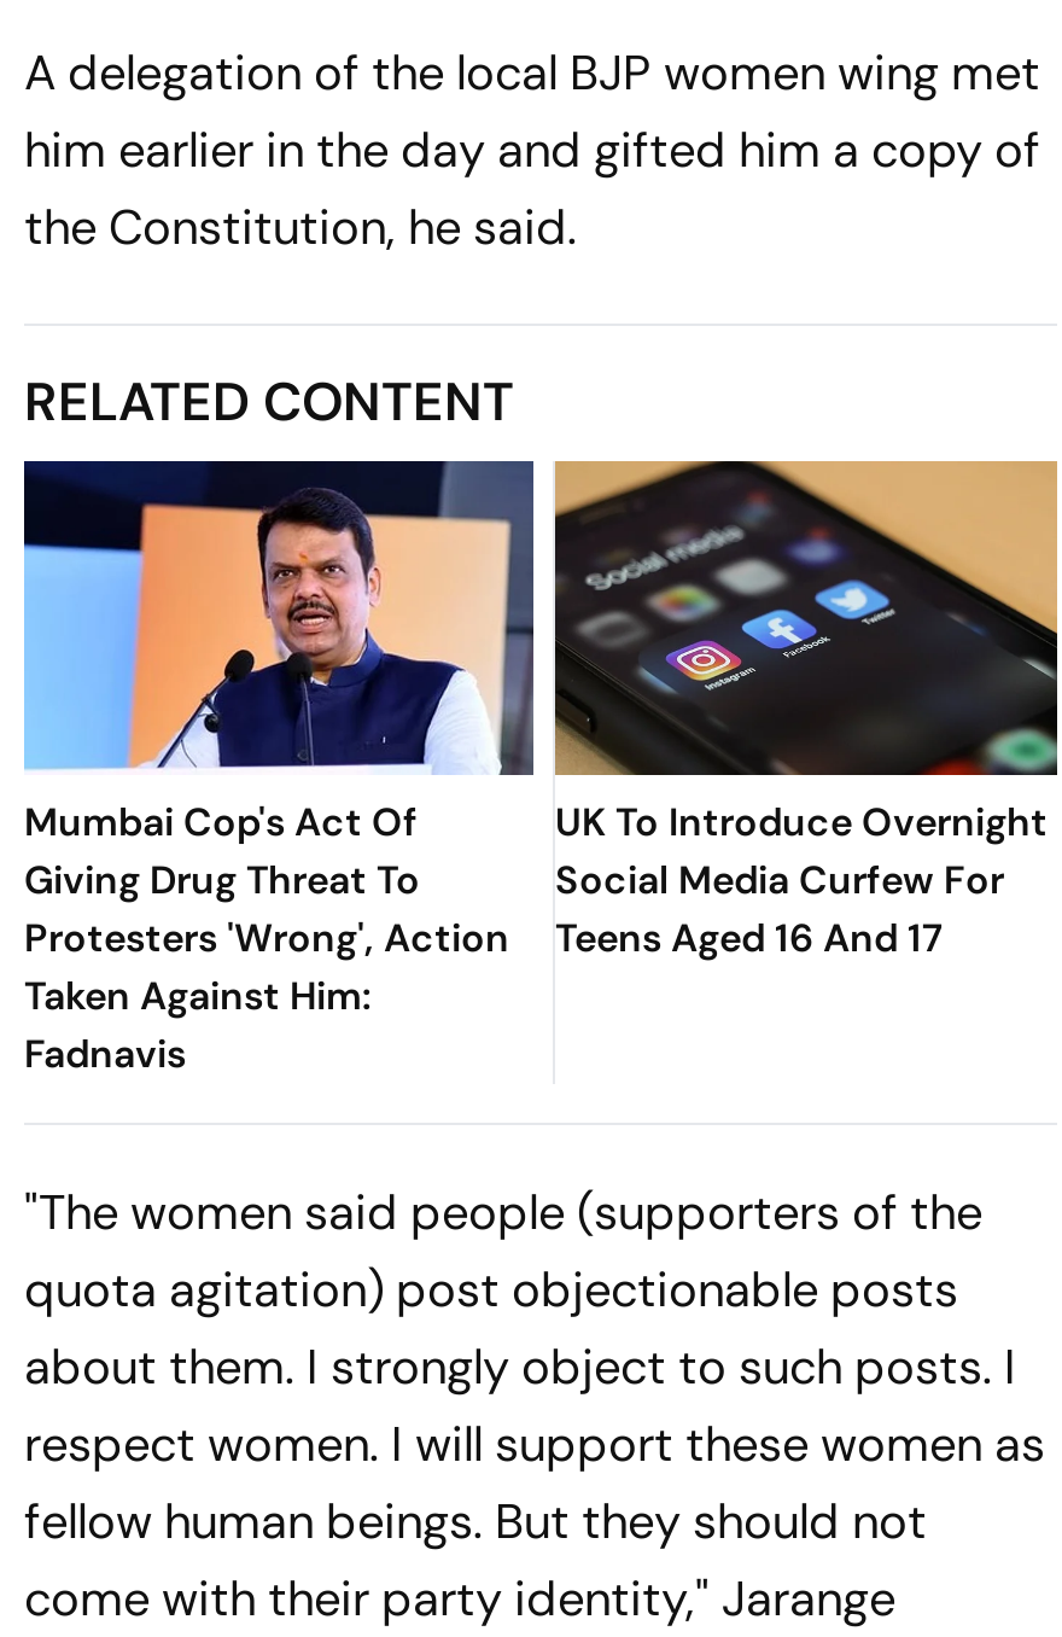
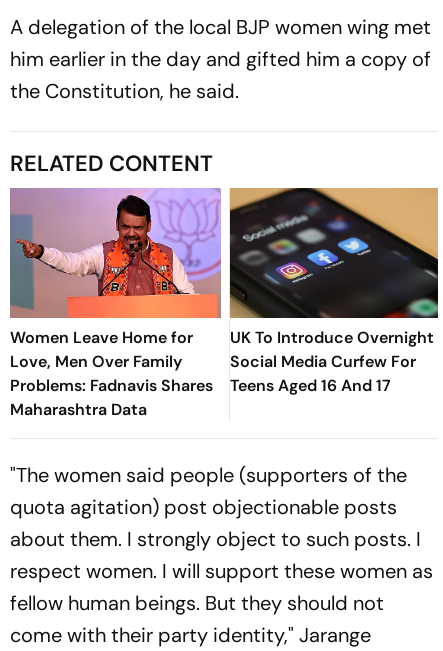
[24,459,536,1079] [image] | Mumbai Cop's Act Of | Giving Drug Threat To | Protesters 'Wrong', Action | Taken Against Him: | Fadnavis -> [9,188,222,420] [image] | Women Leave Home for | Love, Men Over Family | Problems: Fadnavis Shares | Maharashtra Data

